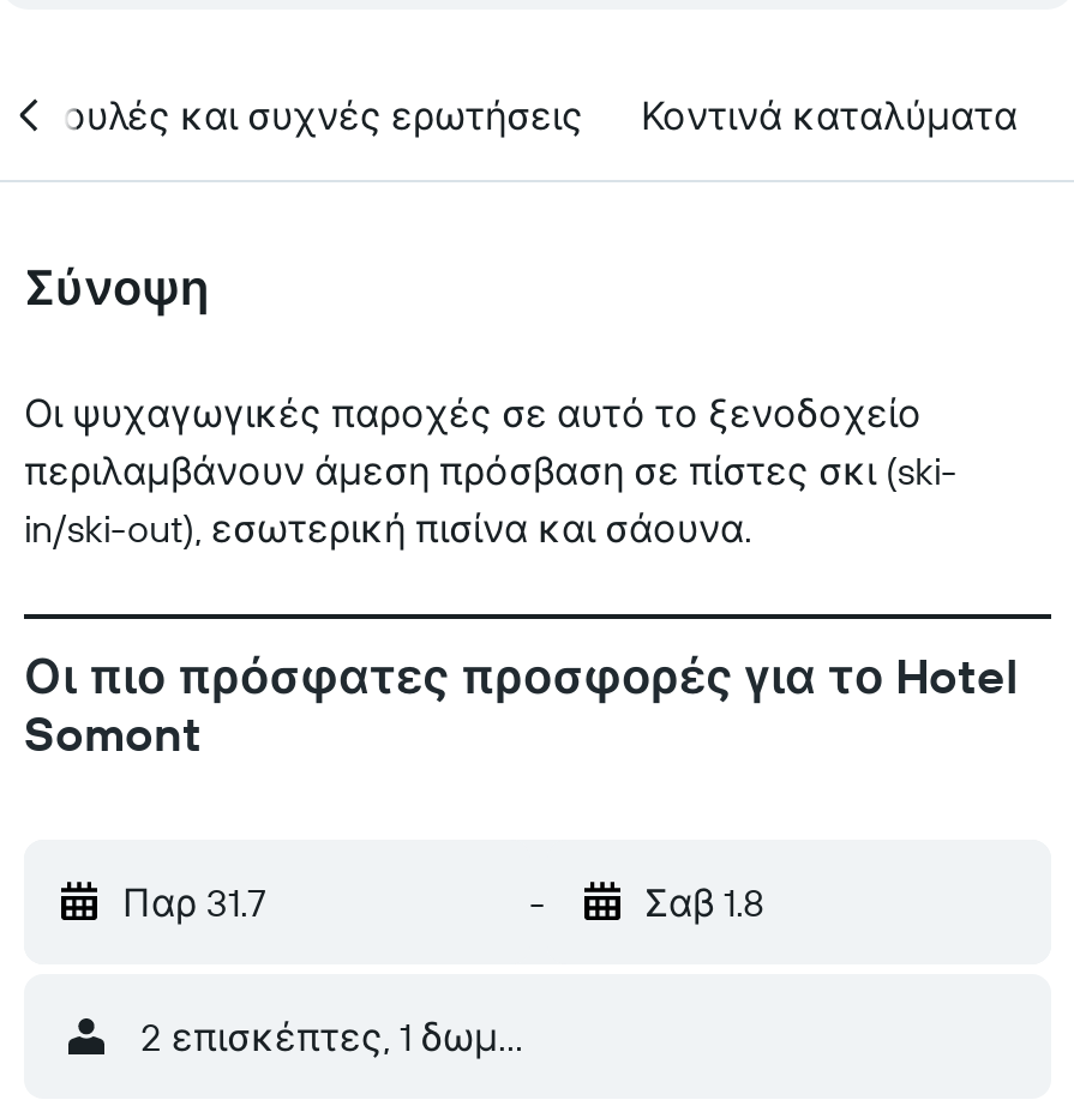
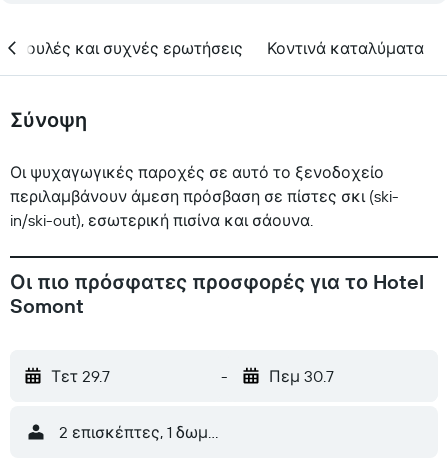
[122,878,266,926] Παρ 31.7 -> [51,366,110,386] Τετ 29.7
[644,878,764,926] Σαβ 1.8 -> [268,366,333,386] Πεμ 30.7

